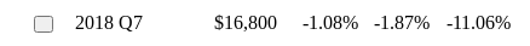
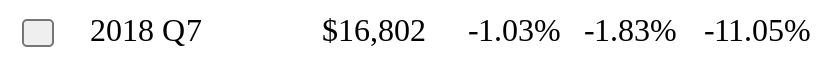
[214,12,277,33] $16,800 -> [322,14,426,48] $16,802
[303,12,358,33] -1.08% -> [468,14,560,48] -1.03%
[374,12,430,33] -1.87% -> [584,14,676,48] -1.83%
[447,12,511,33] -11.06% -> [704,14,810,48] -11.05%

